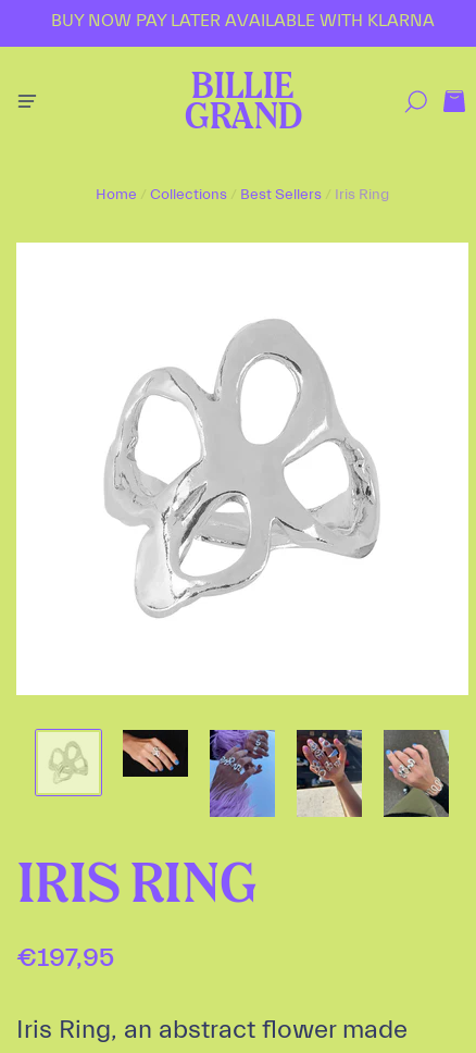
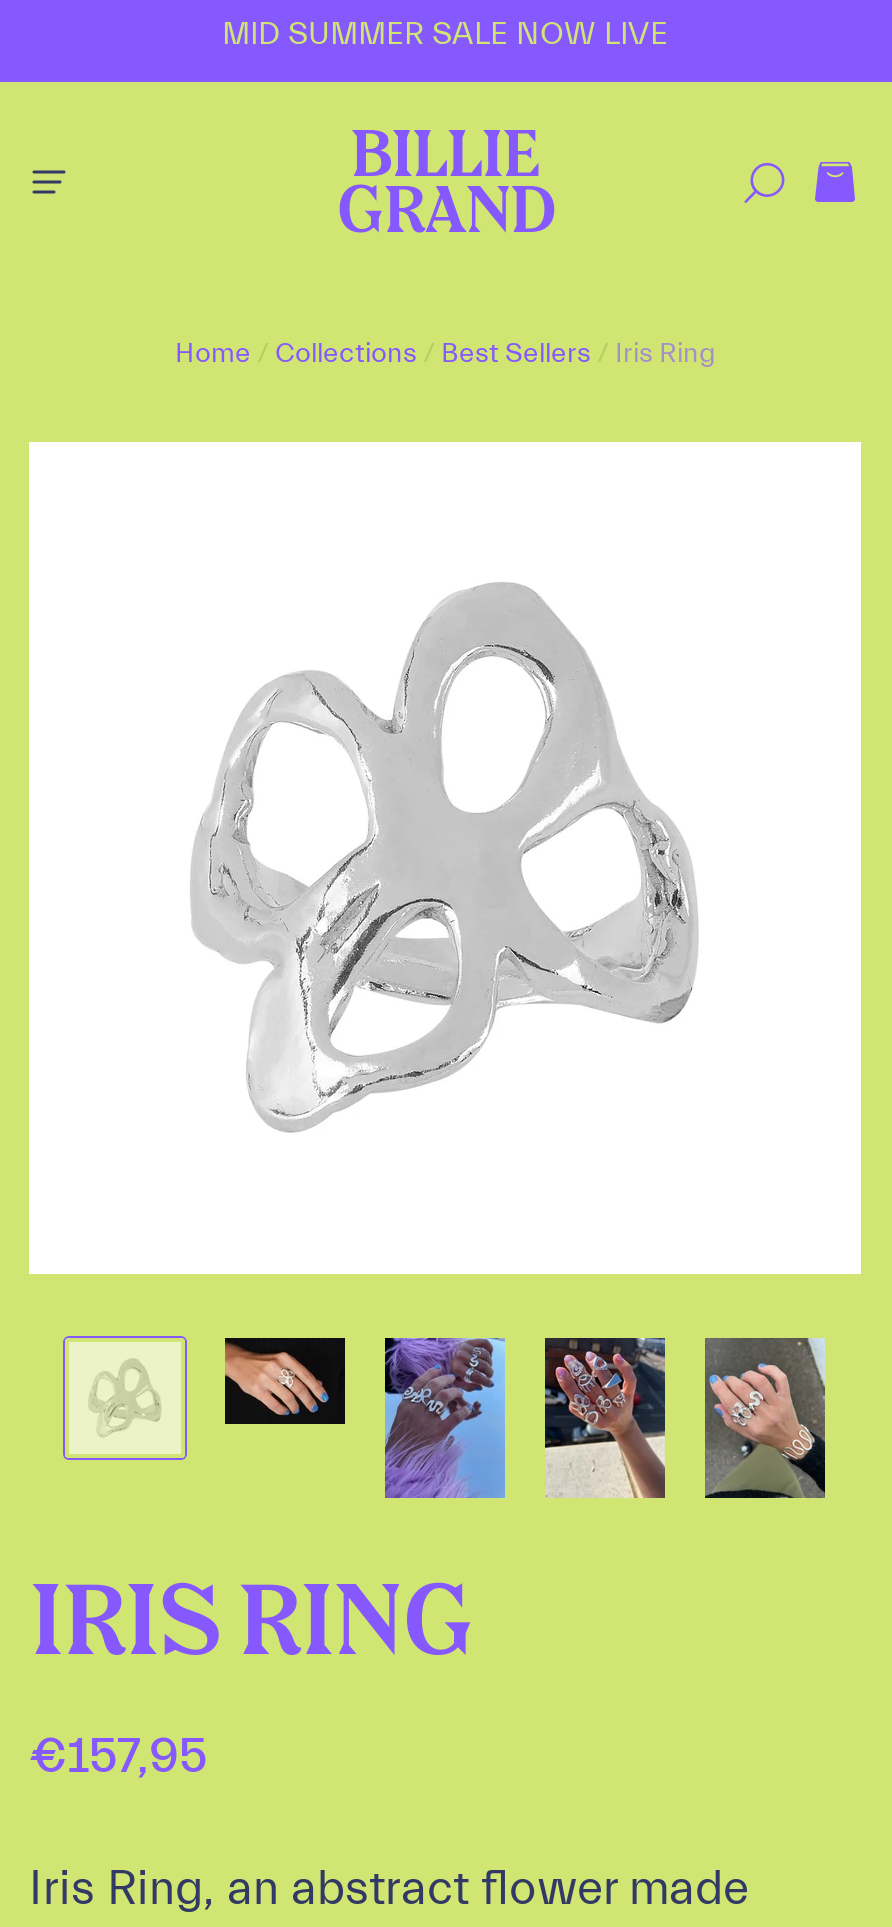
[51,11,434,30] BUY NOW PAY LATER AVAILABLE WITH KLARNA -> [222,16,668,52] MID SUMMER SALE NOW LIVE
[16,943,114,973] €197,95 -> [29,1730,207,1784] €157,95

